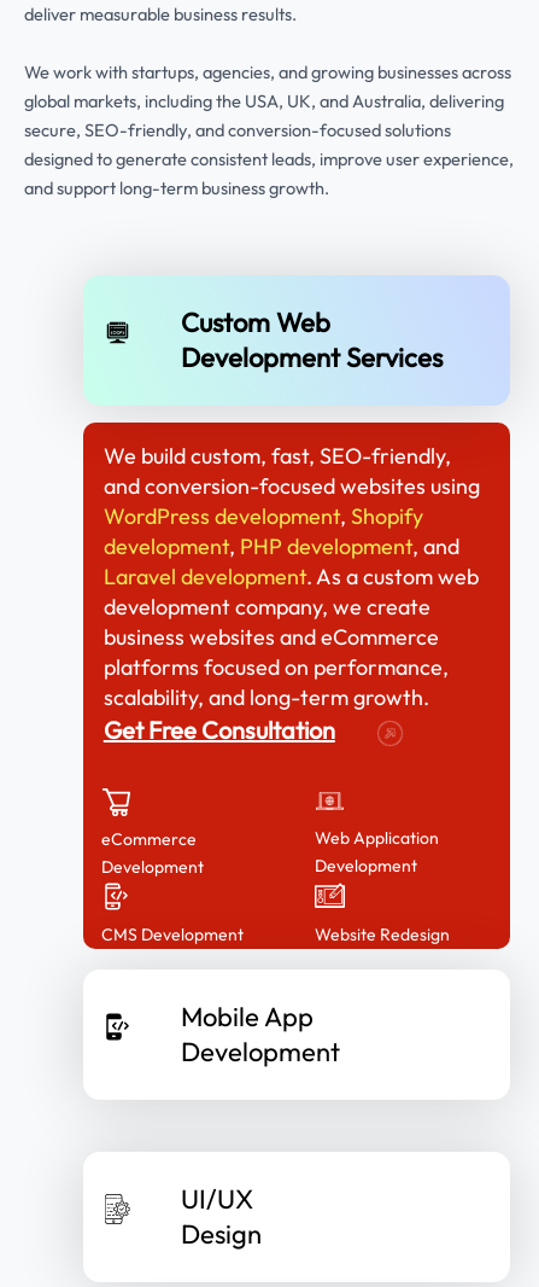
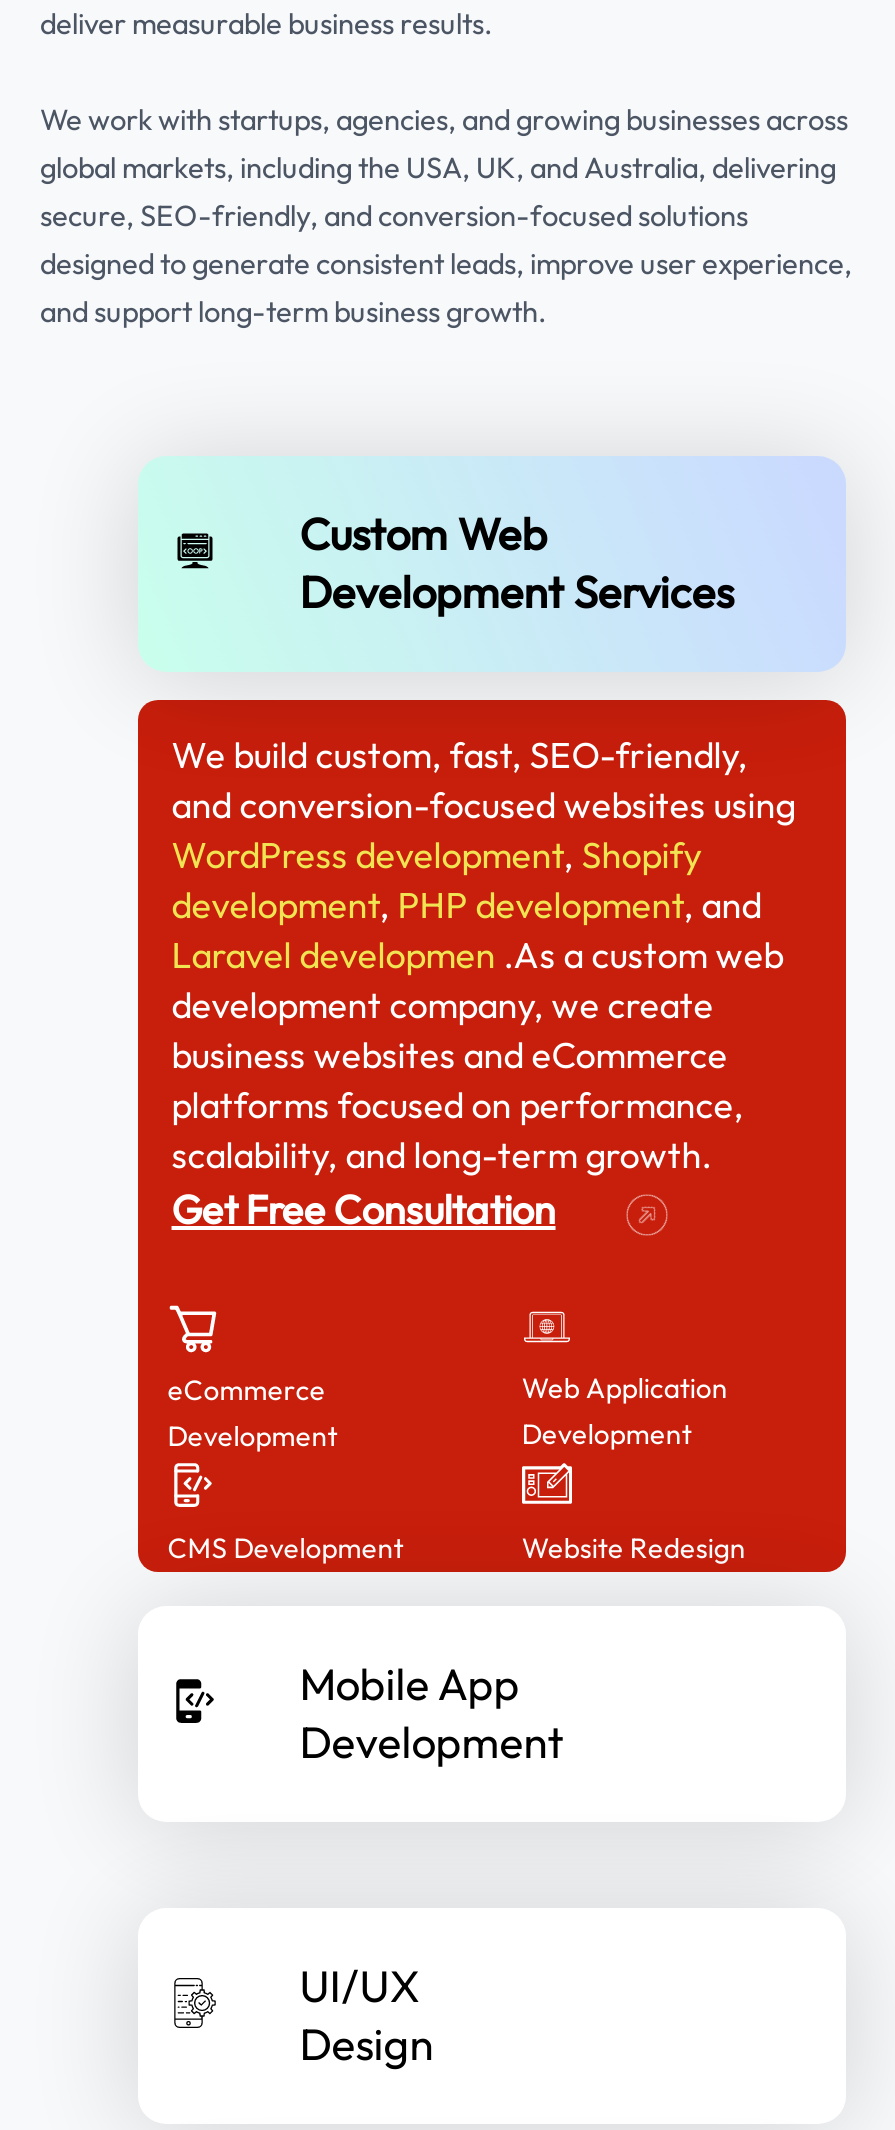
[103,563,478,590] Laravel development. As a custom web -> [172,932,784,978] Laravel developmen.As a custom web

